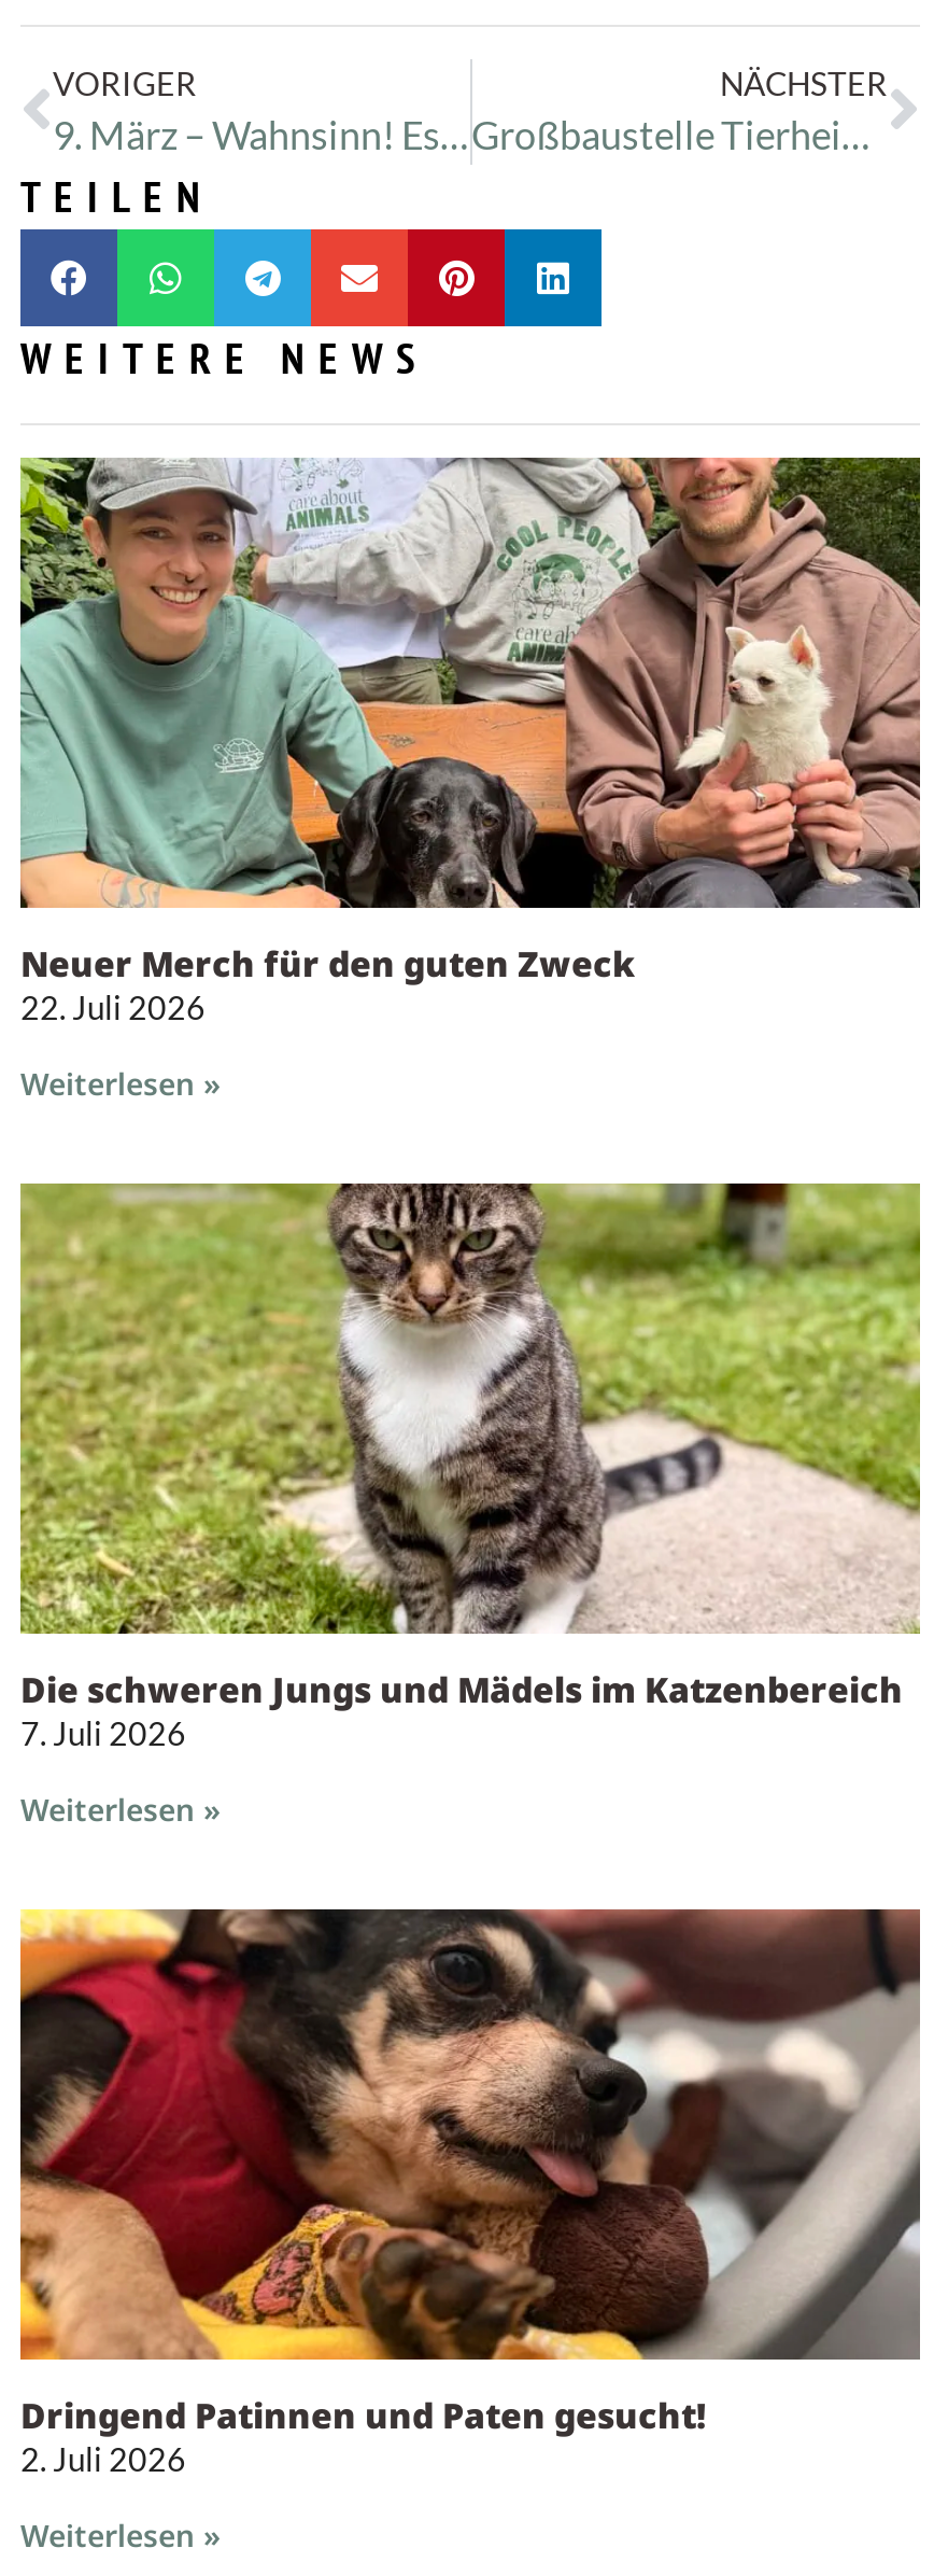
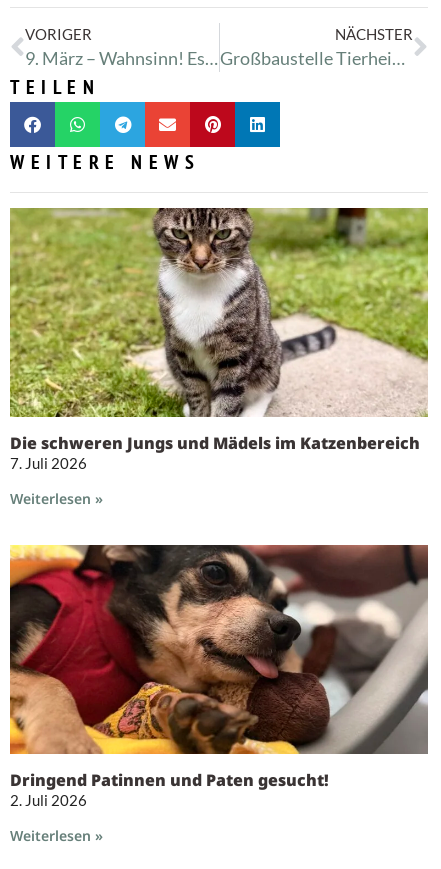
[18,456,922,1104] [image] | Neuer Merch für den guten Zweck | 22. Juli 2026 | Weiterlesen » -> none

